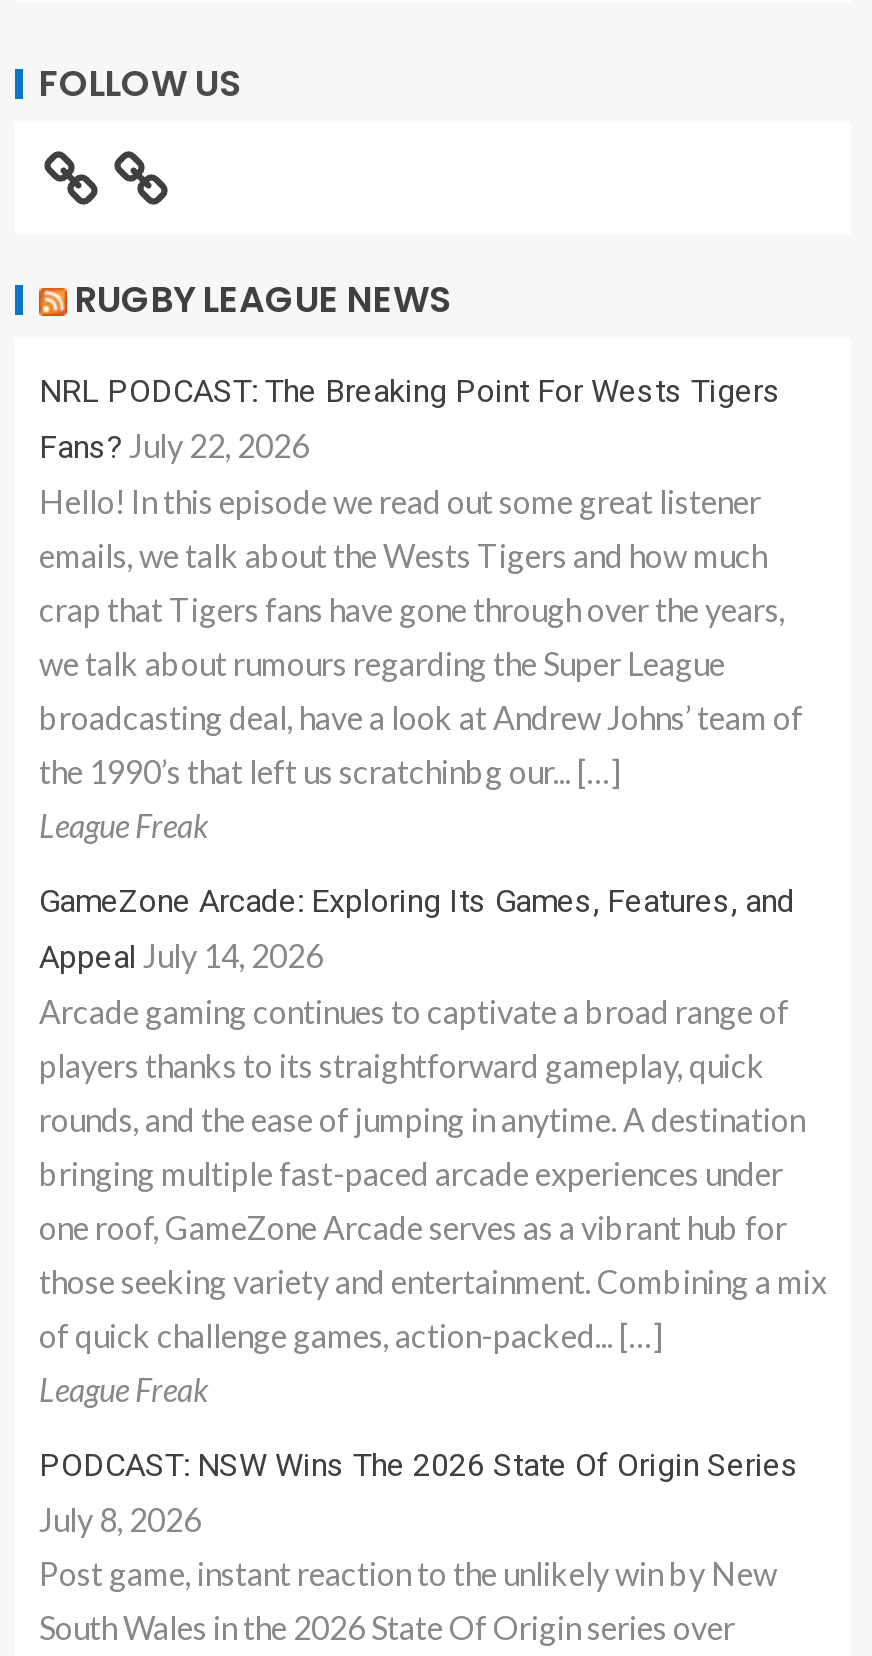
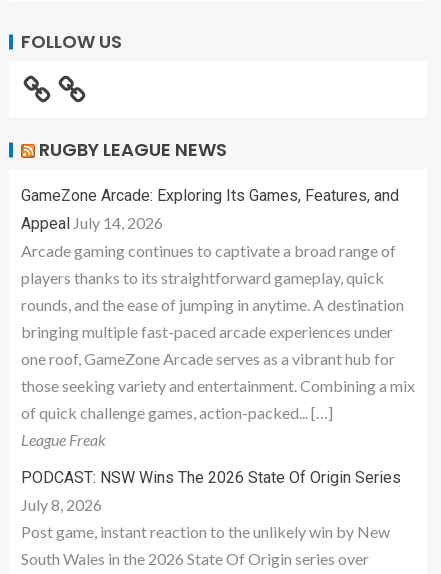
[39,373,803,845] NRL PODCAST: The Breaking Point For Wests Tigers | Fans? July 22, 2026 | Hello! In this episode we read out some great listener | emails, we talk about the Wests Tigers and how much | crap that Tigers fans have gone through over the years, | we talk about rumours regarding the Super League | broadcasting deal, have a look at Andrew Johns’ team of | the 1990’s that left us scratchinbg our... […] | League Freak -> none

